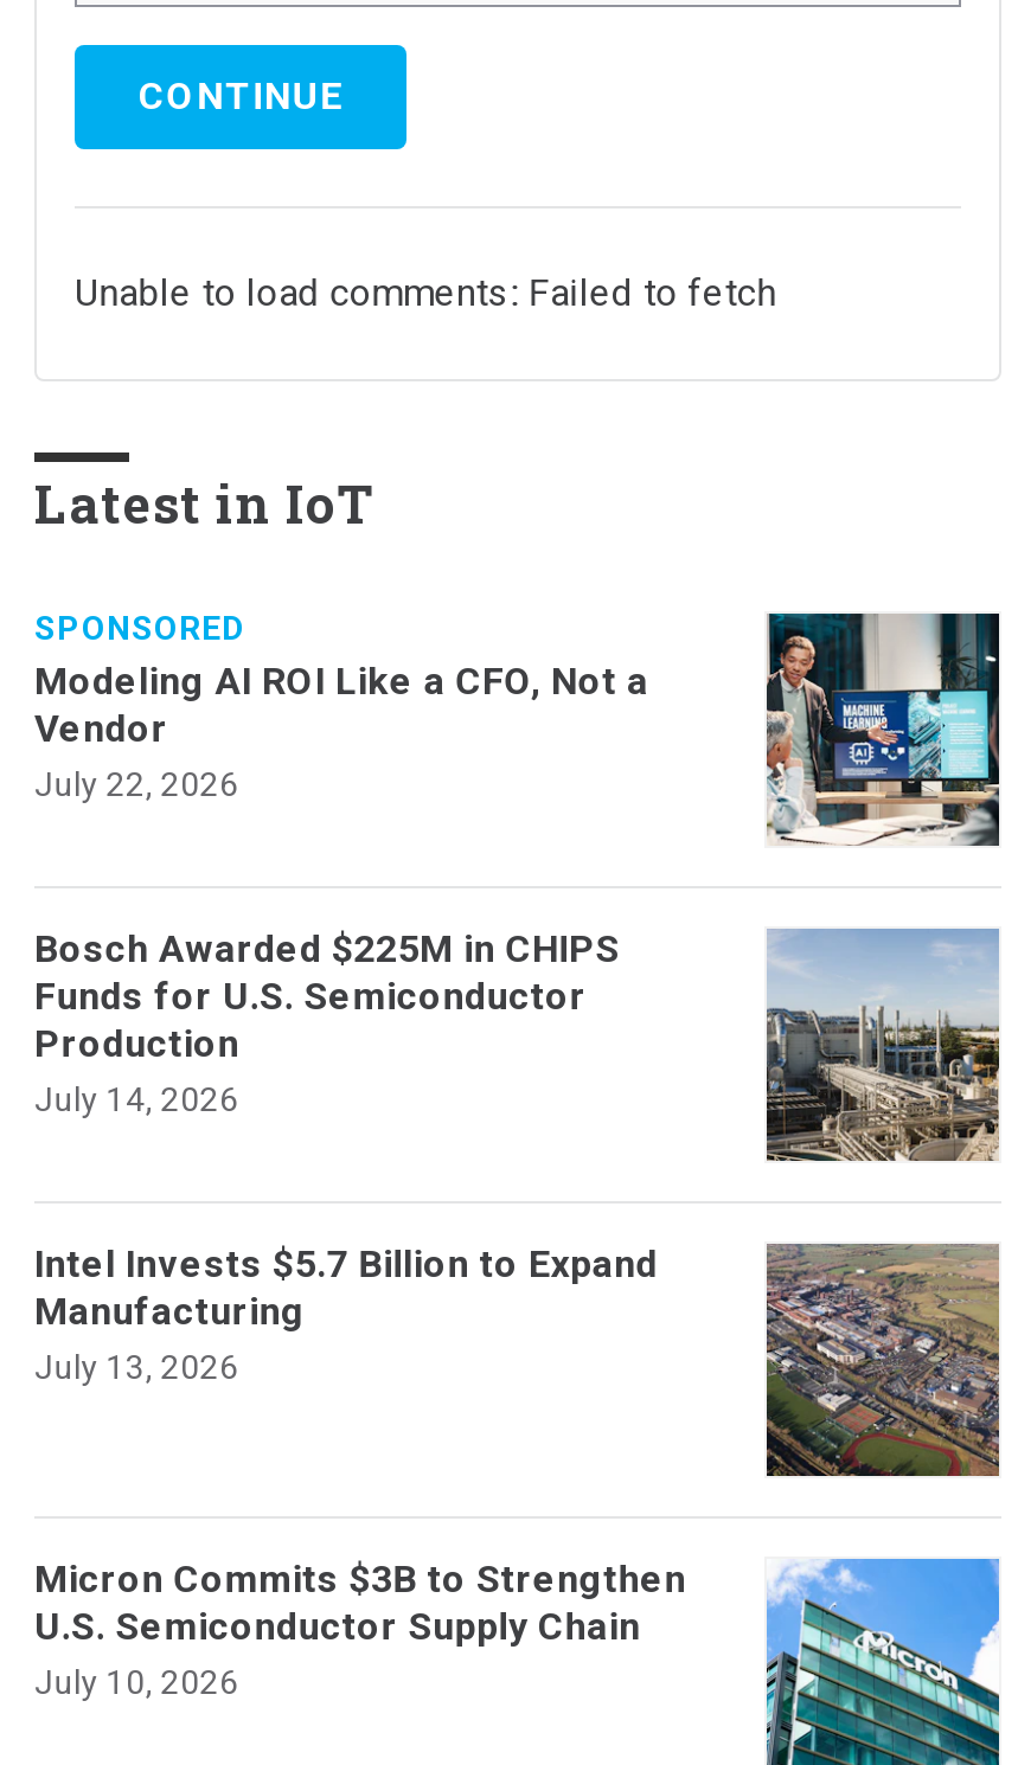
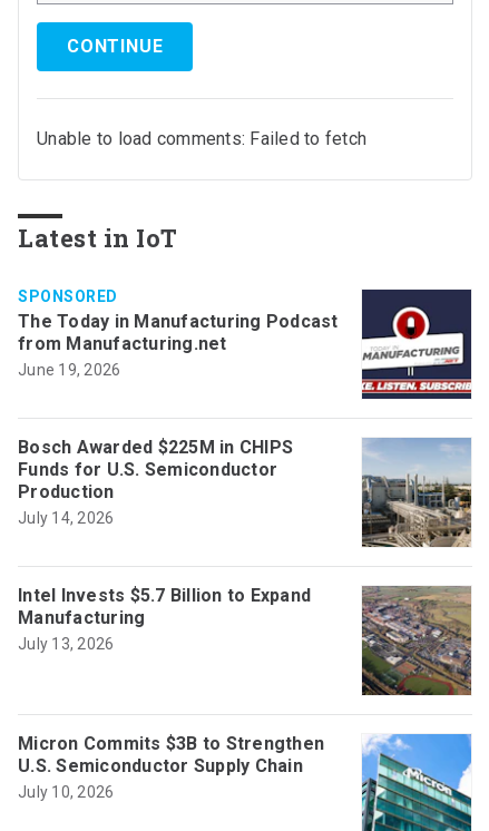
[764,614,1001,846] [image] -> [361,290,472,400] [image]
[34,657,649,802] Modeling AI ROI Like a CFO, Not a | Vendor | July 22, 2026 -> [18,310,338,378] The Today in Manufacturing Podcast | from Manufacturing.net | June 19, 2026

